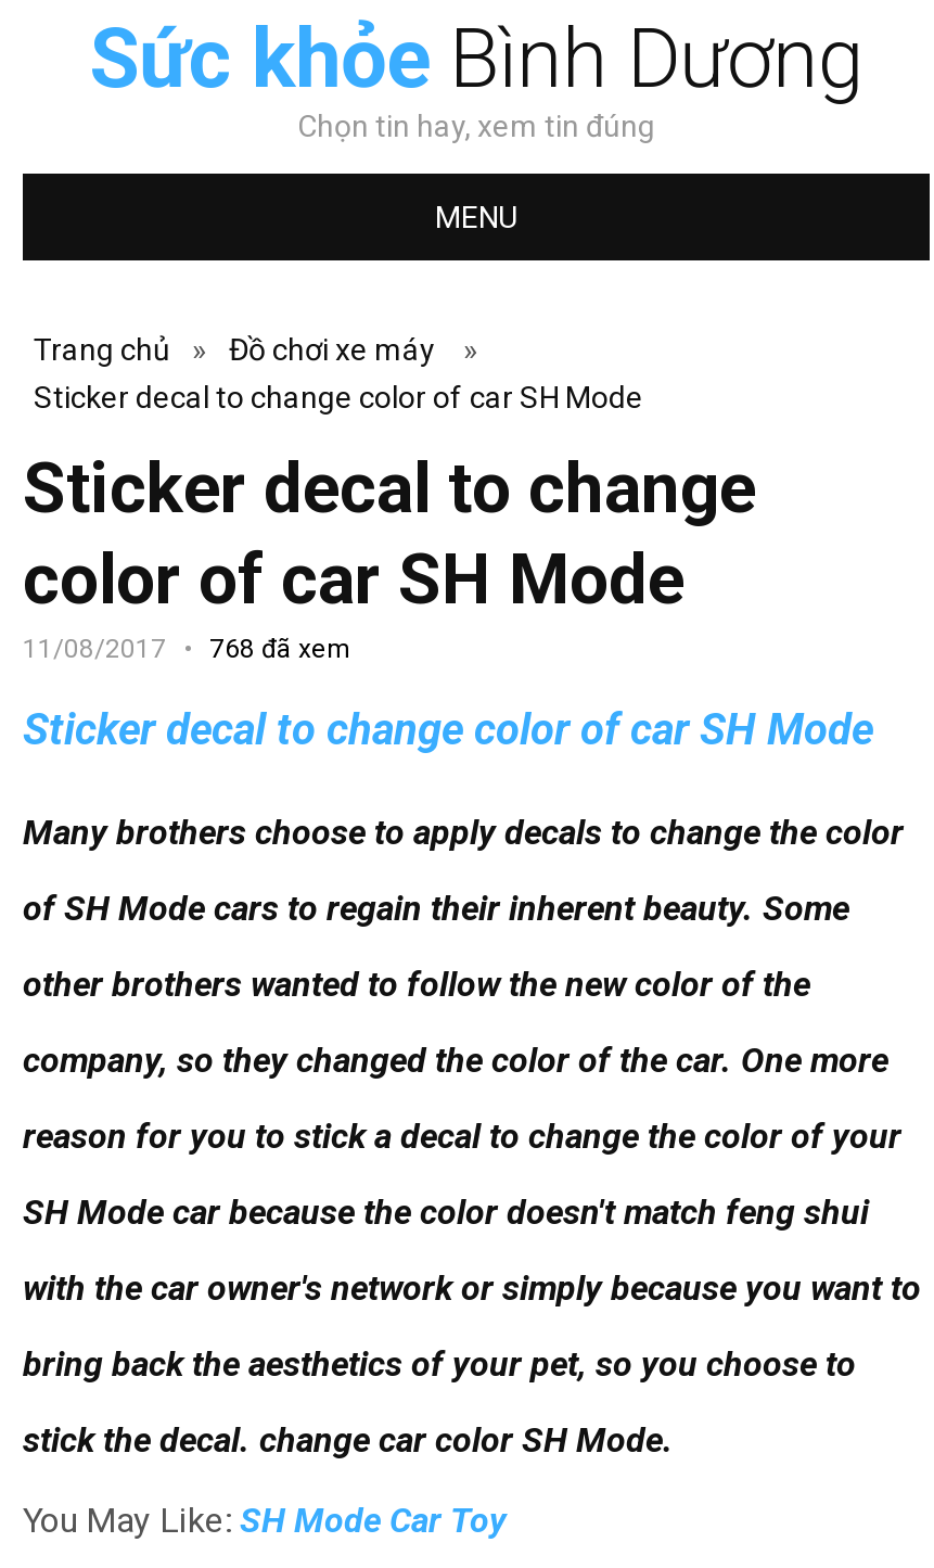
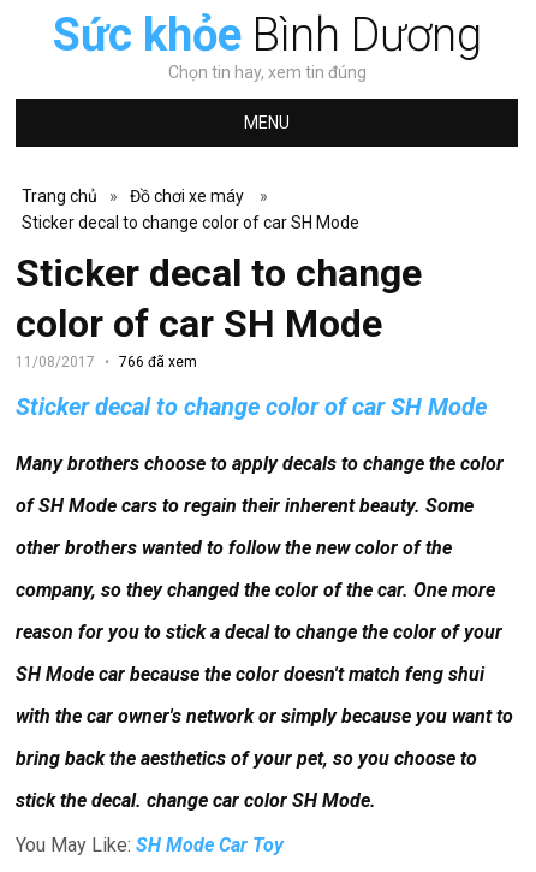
[23,634,350,664] 11/08/2017 768 đã xem -> [16,354,197,370] 11/08/2017 766 đã xem

